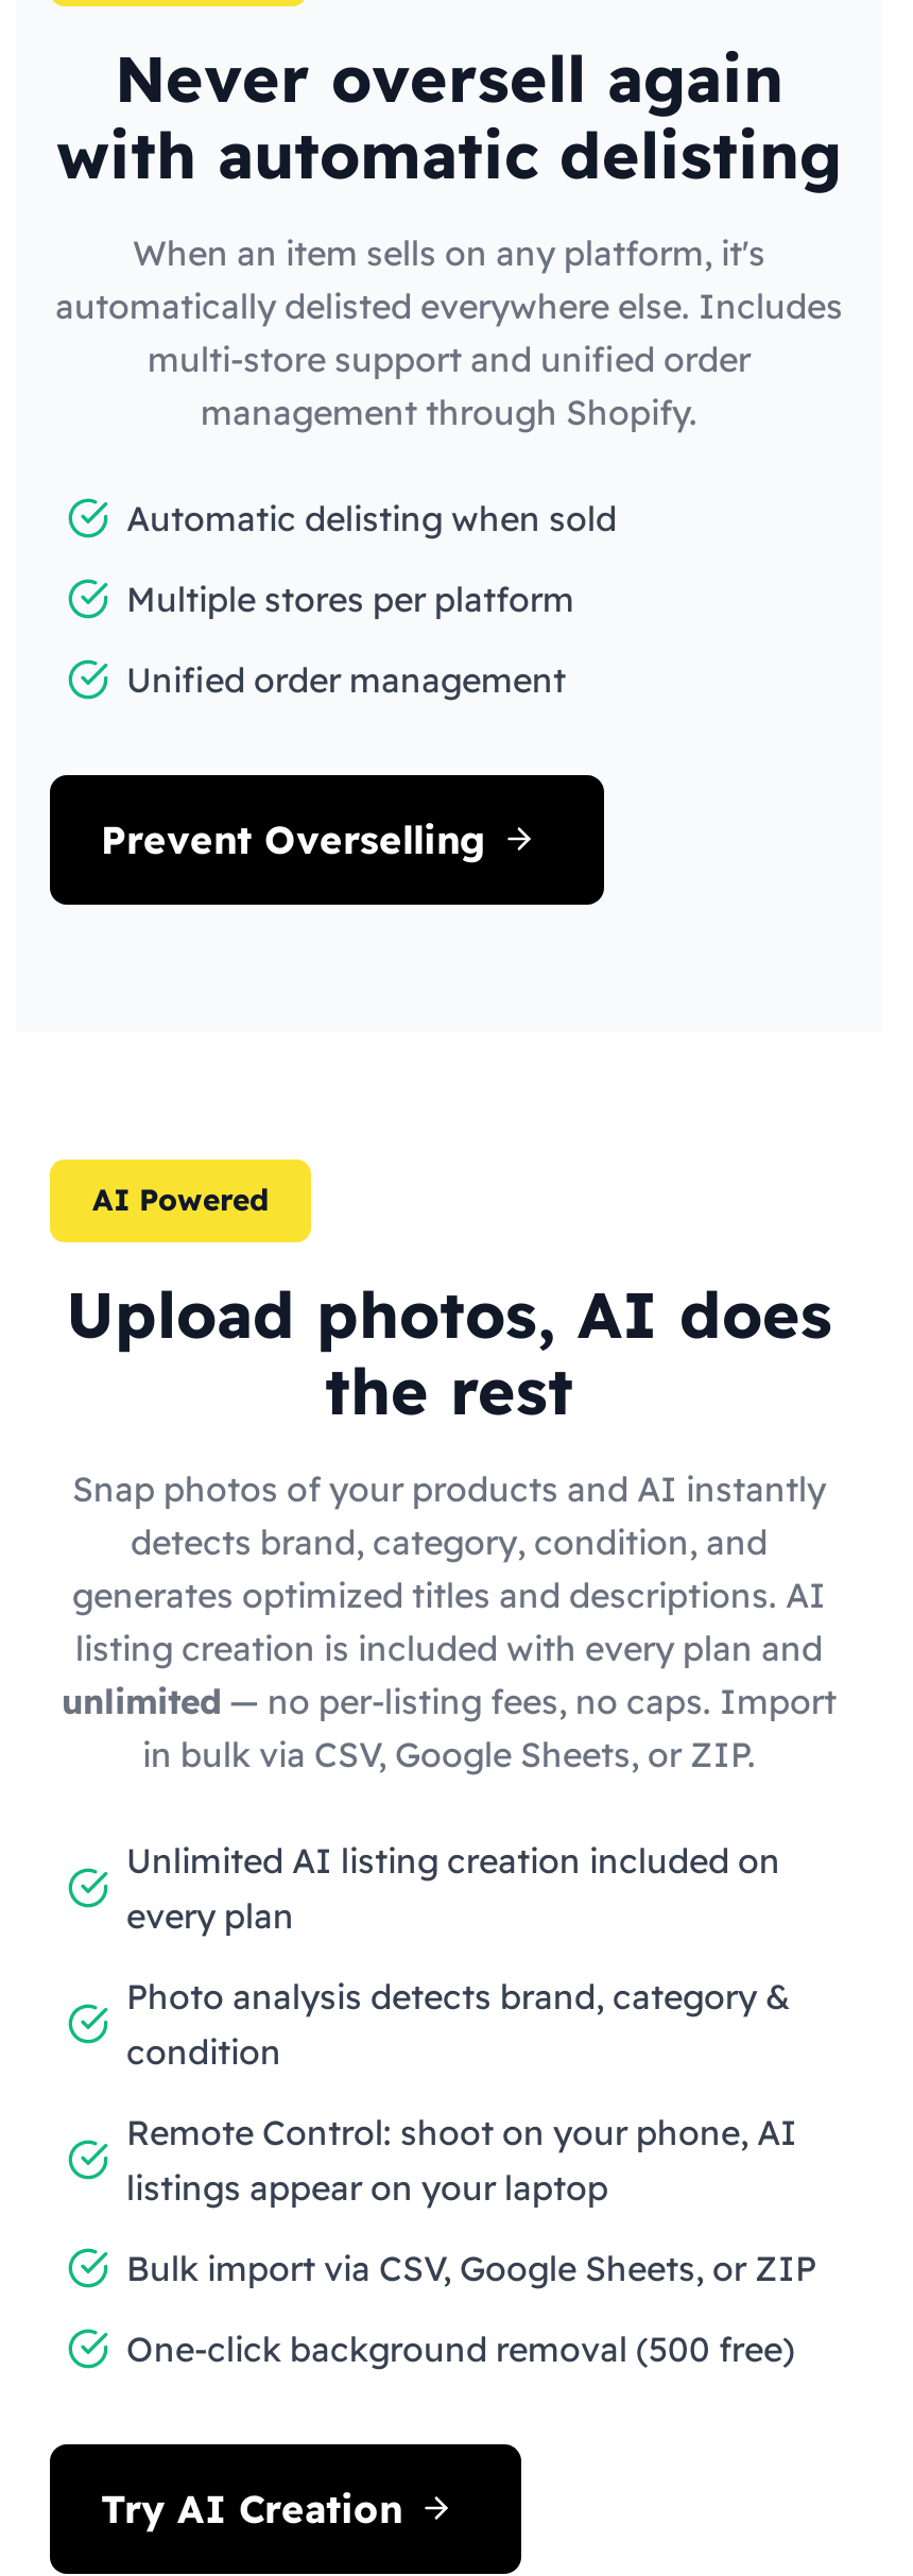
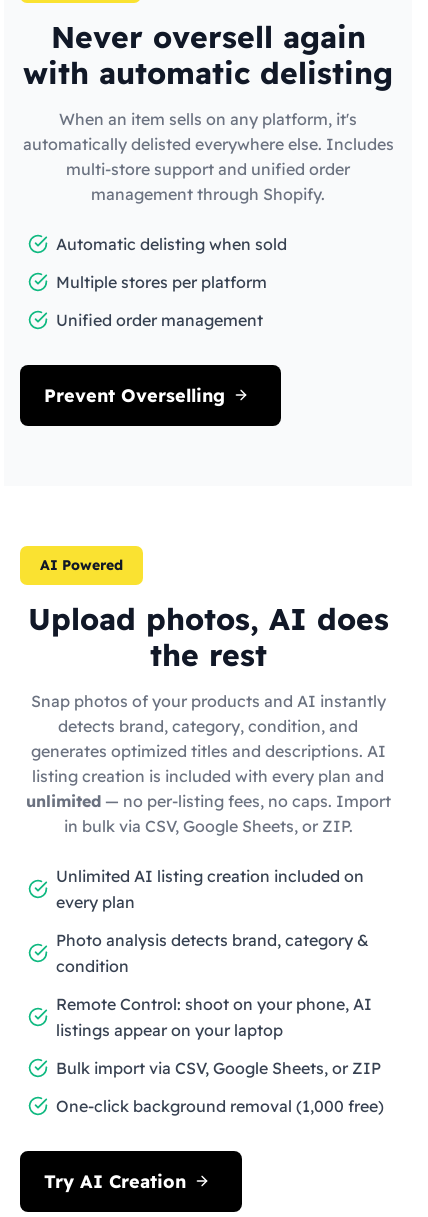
[126,2327,795,2370] One-click background removal (500 free) -> [56,1096,384,1116] One-click background removal (1,000 free)

